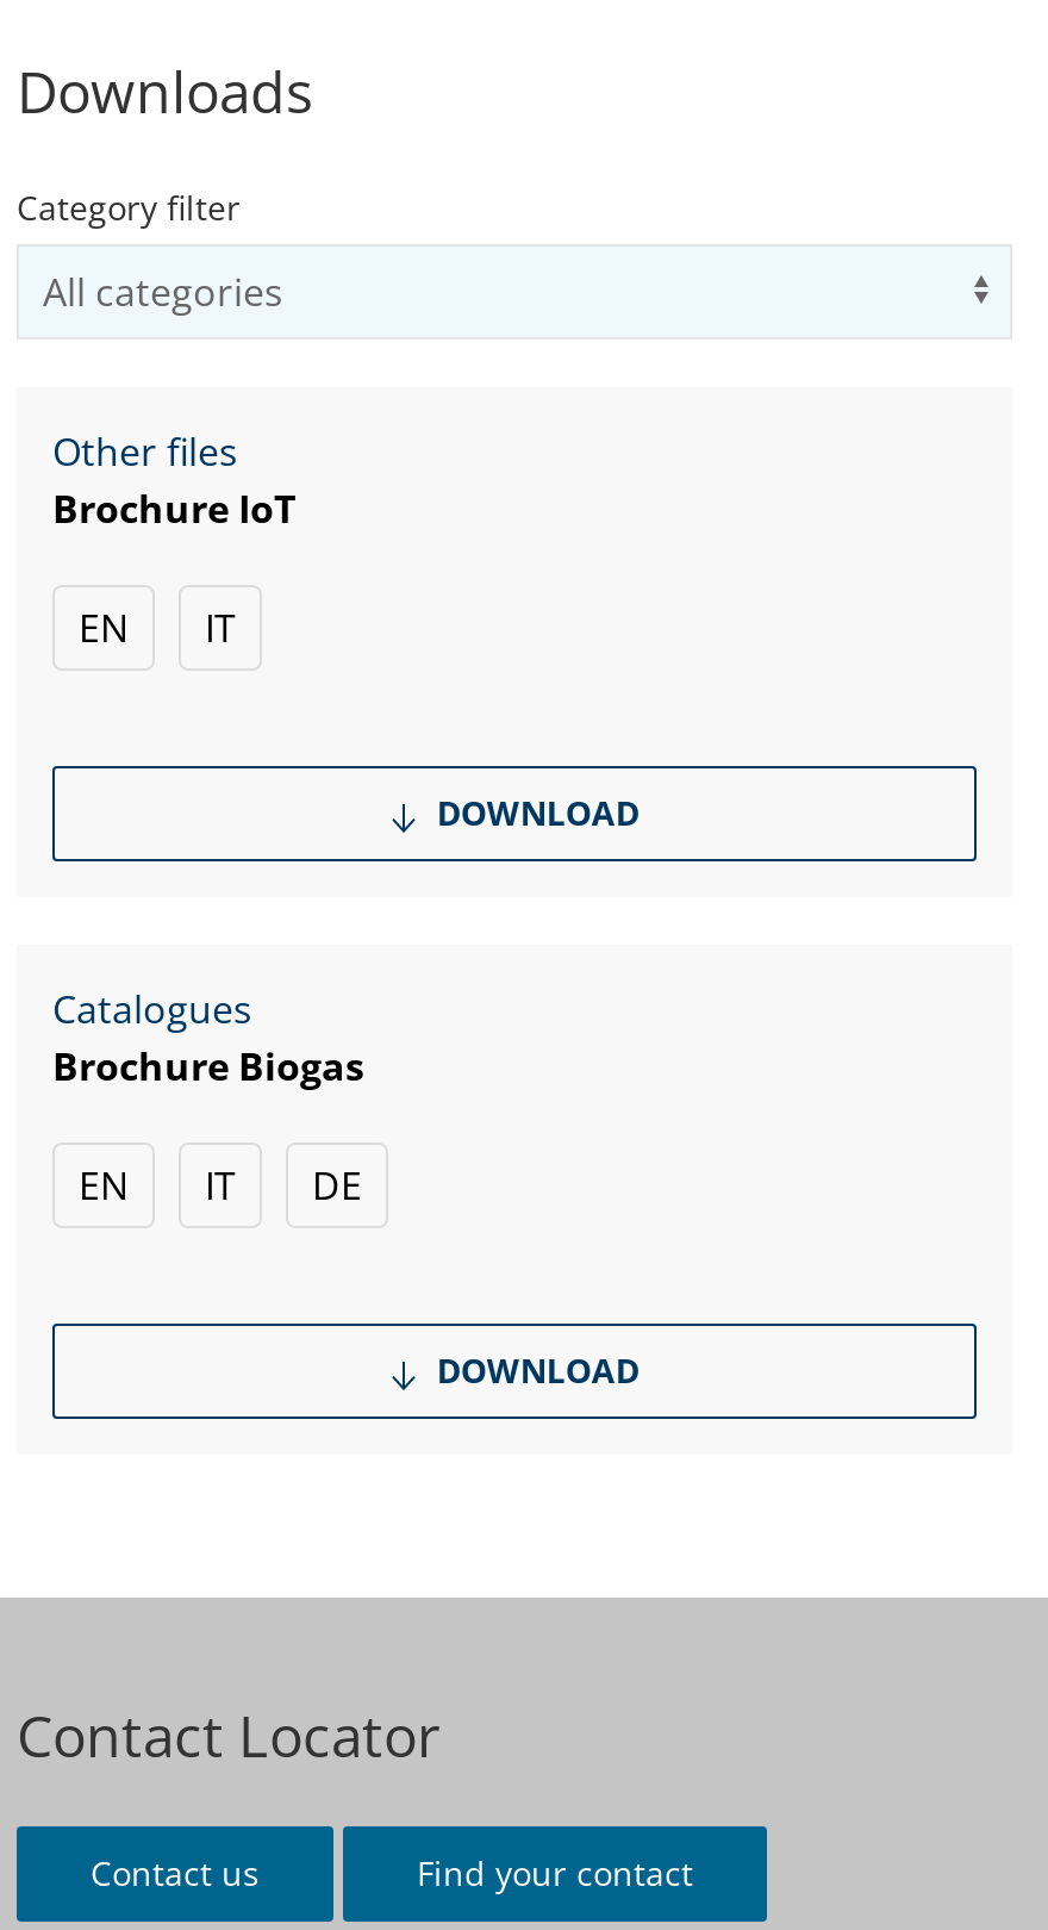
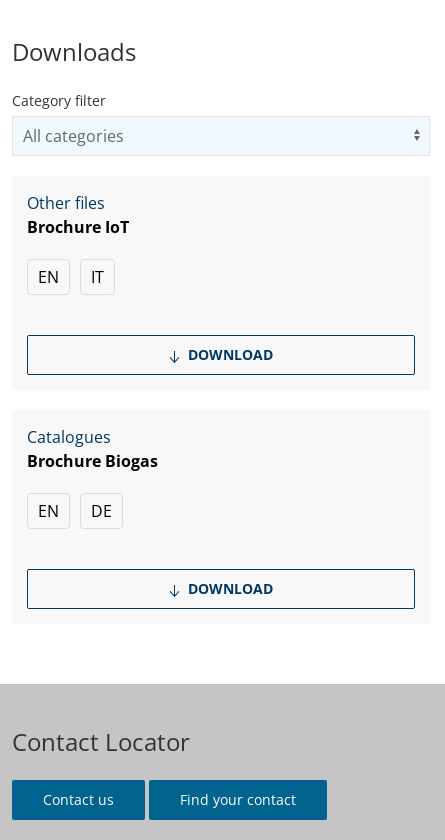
[205,1160,236,1212] IT -> none

